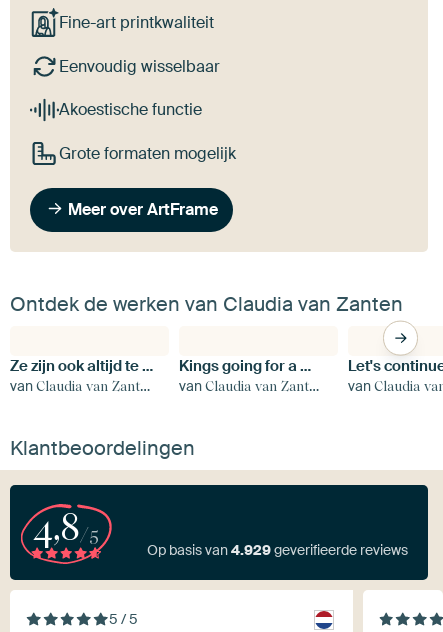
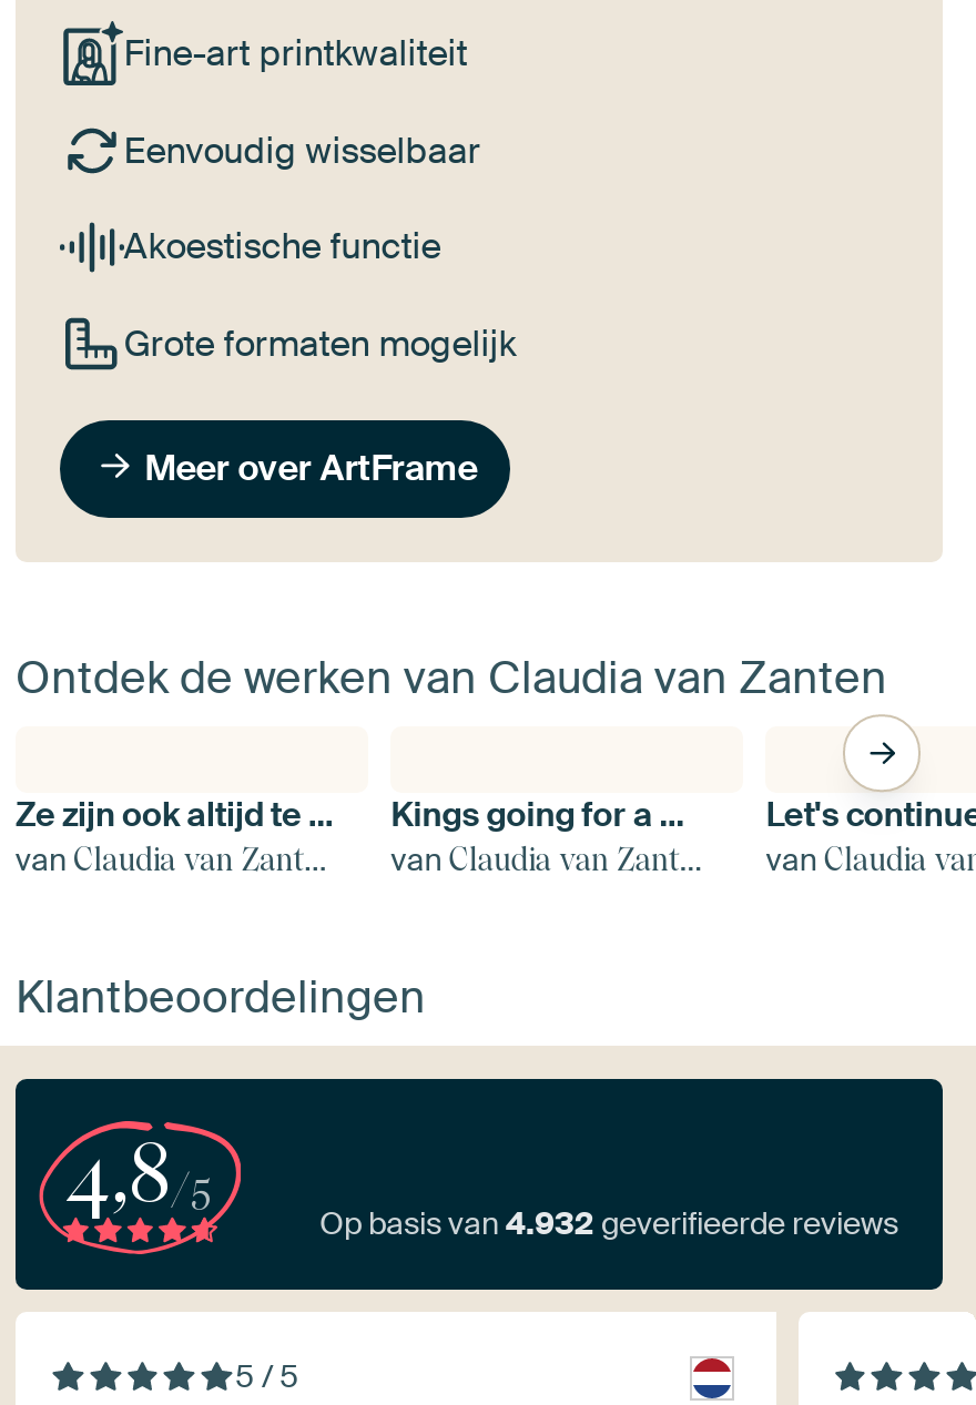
[147,541,408,559] Op basis van 4.929 geverifieerde reviews -> [319,1204,898,1244] Op basis van 4.932 geverifieerde reviews

